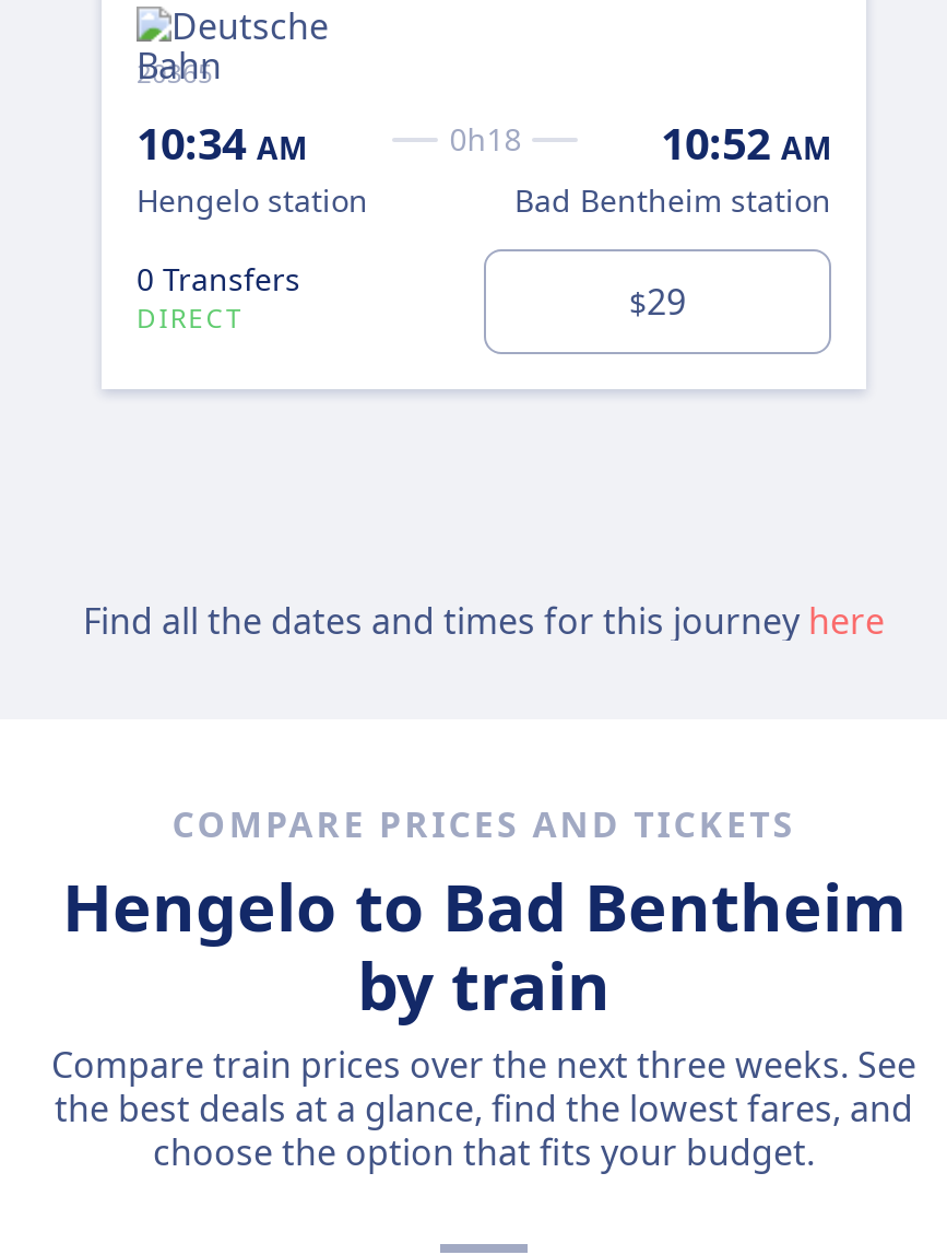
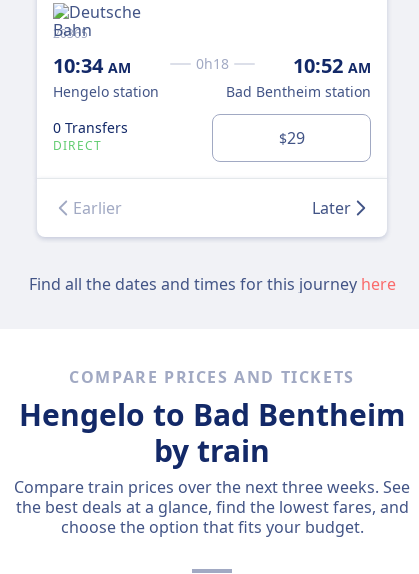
none -> [73,197,351,219] Earlier | Later

